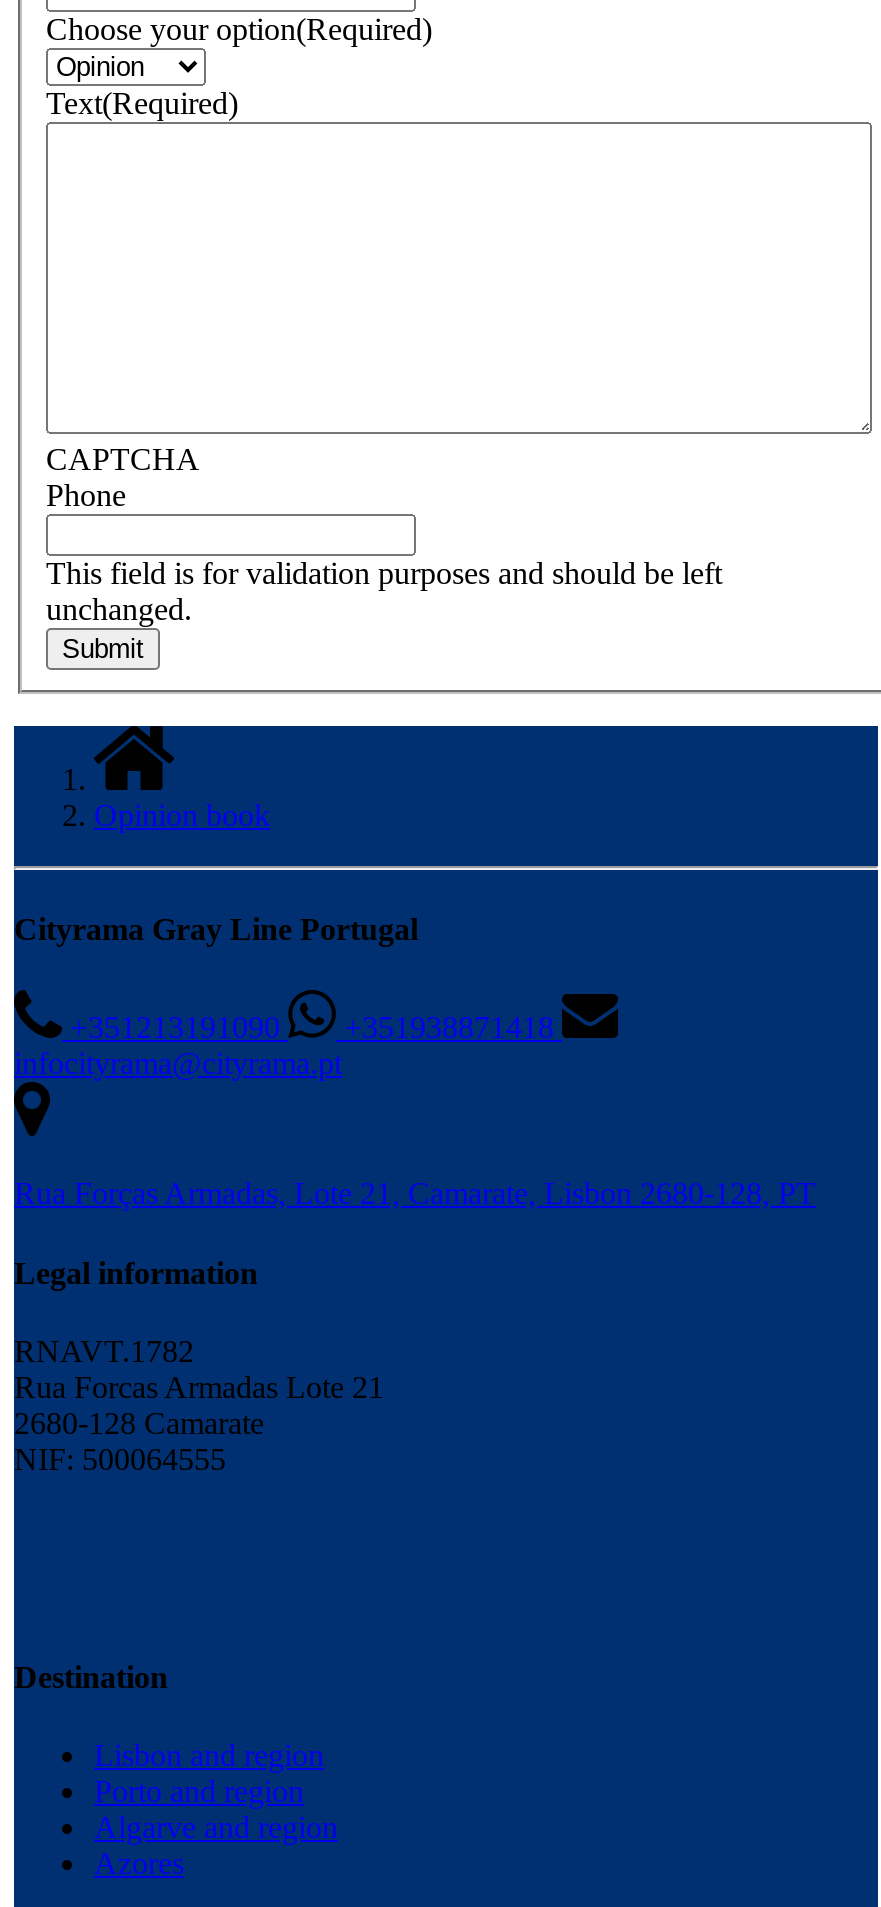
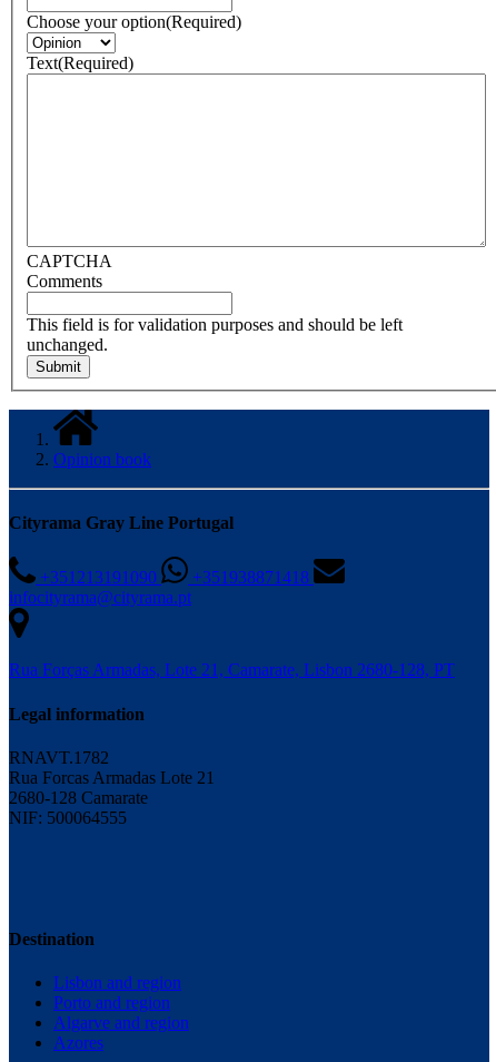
[46,478,126,512] Phone -> [27,272,102,290] Comments

